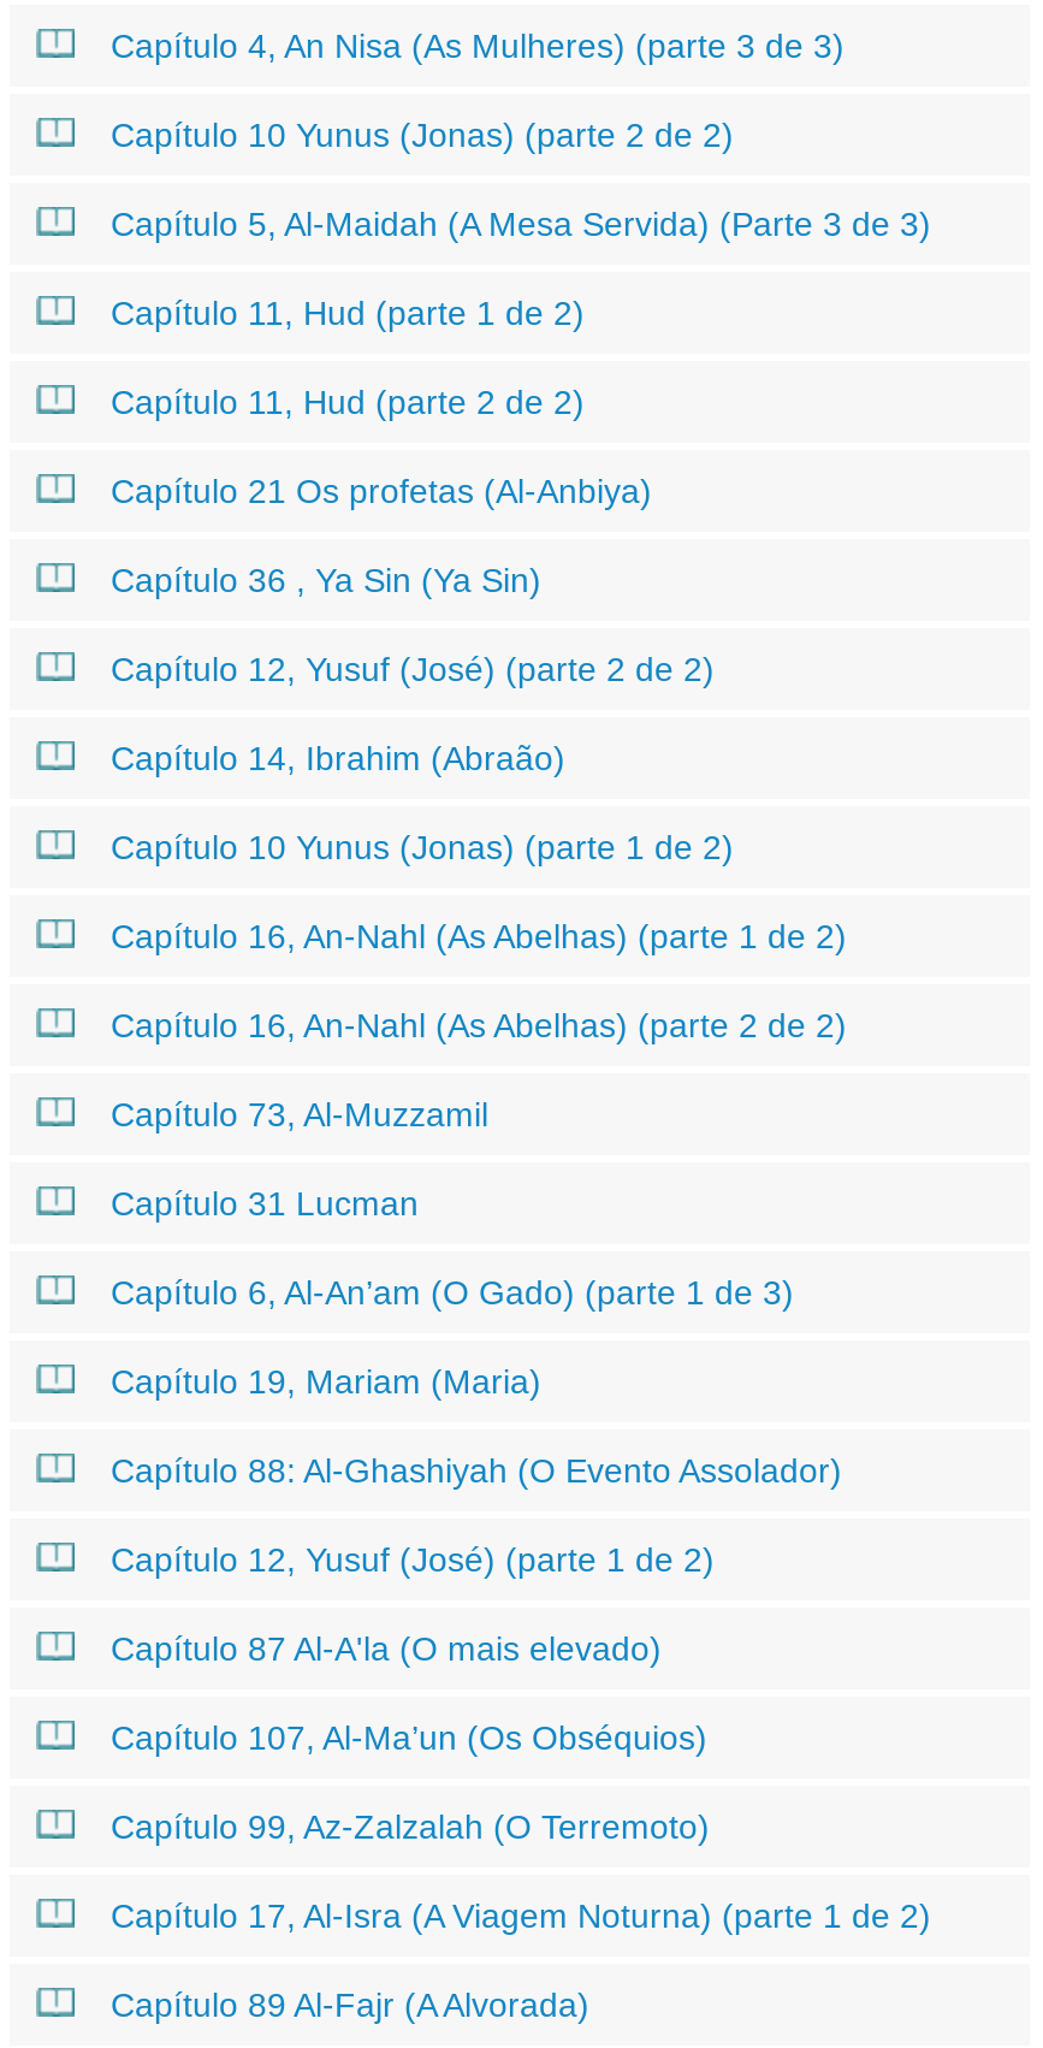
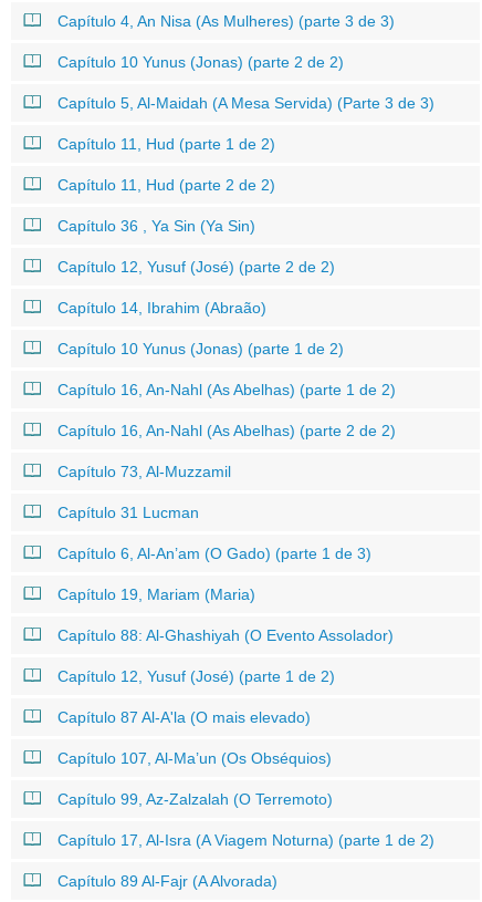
[111,472,652,510] Capítulo 21 Os profetas (Al-Anbiya) -> none

